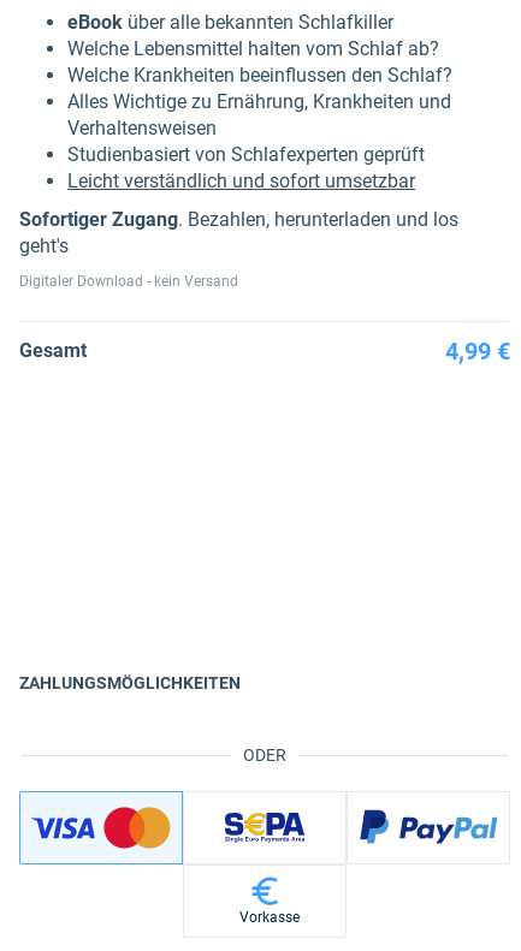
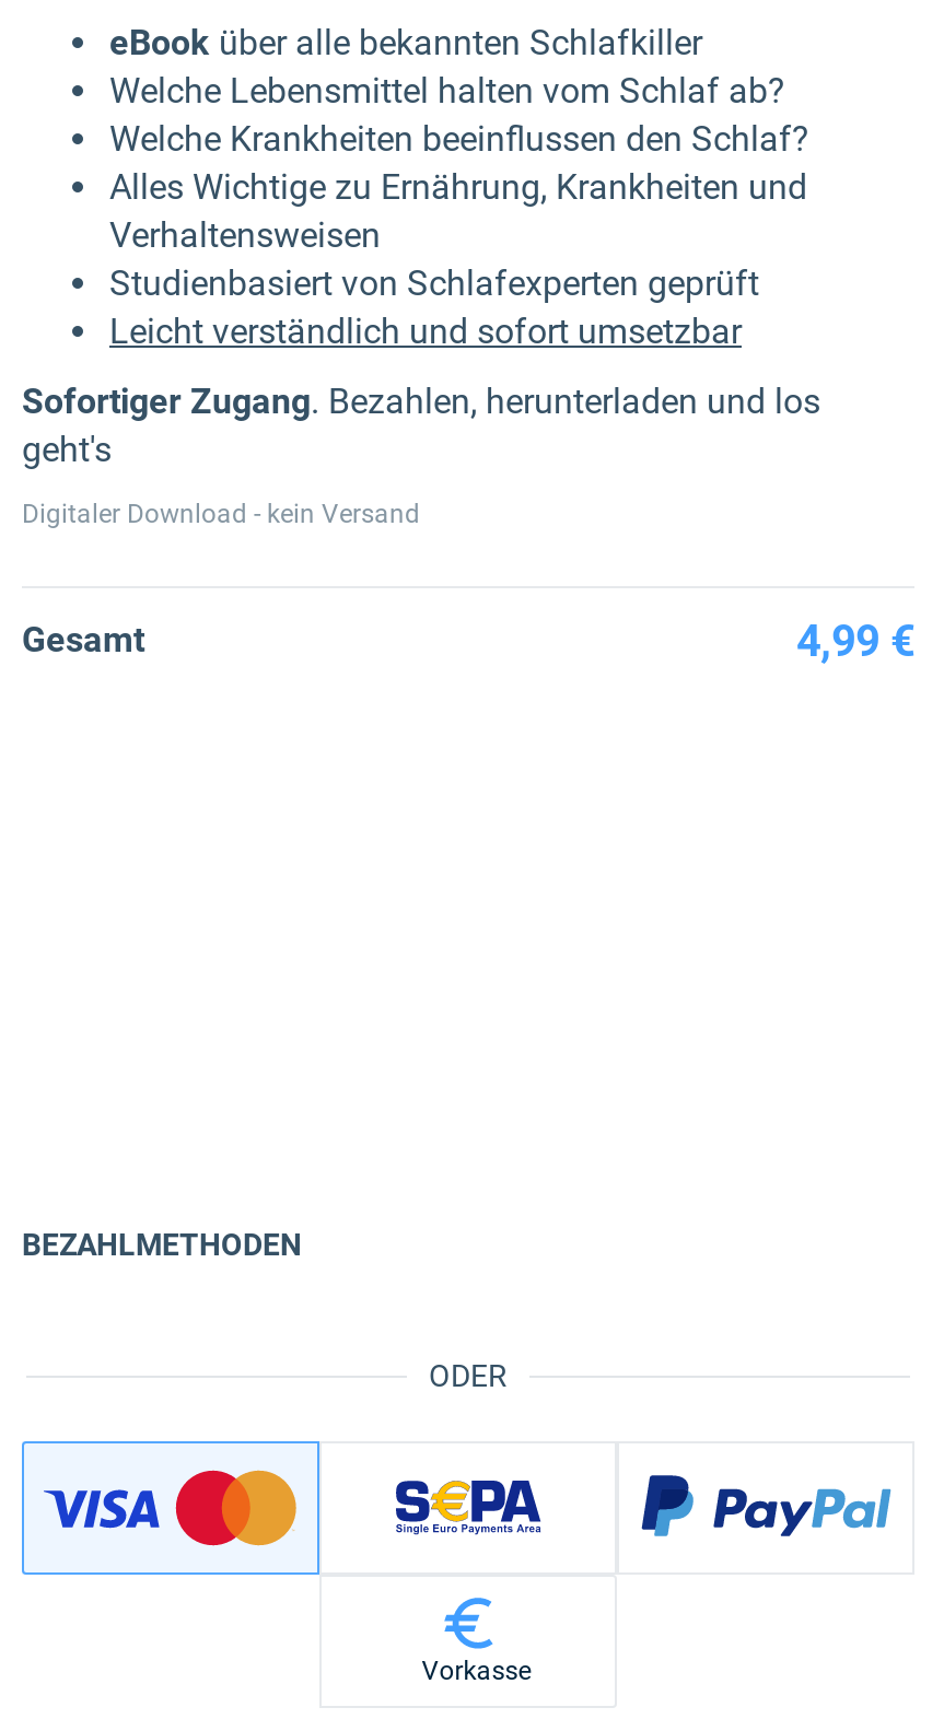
[19,673,241,693] ZAHLUNGSMÖGLICHKEITEN -> [22,1227,302,1262] BEZAHLMETHODEN

